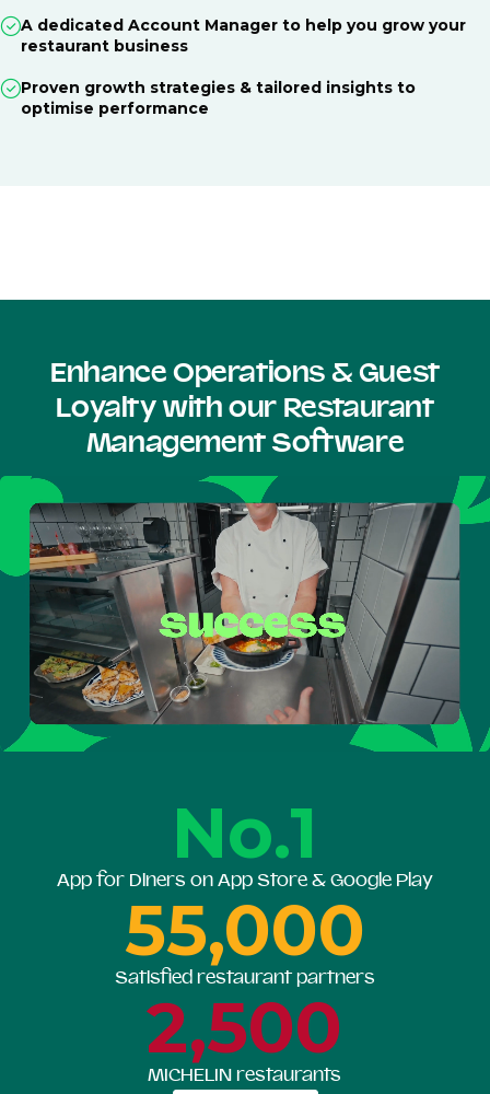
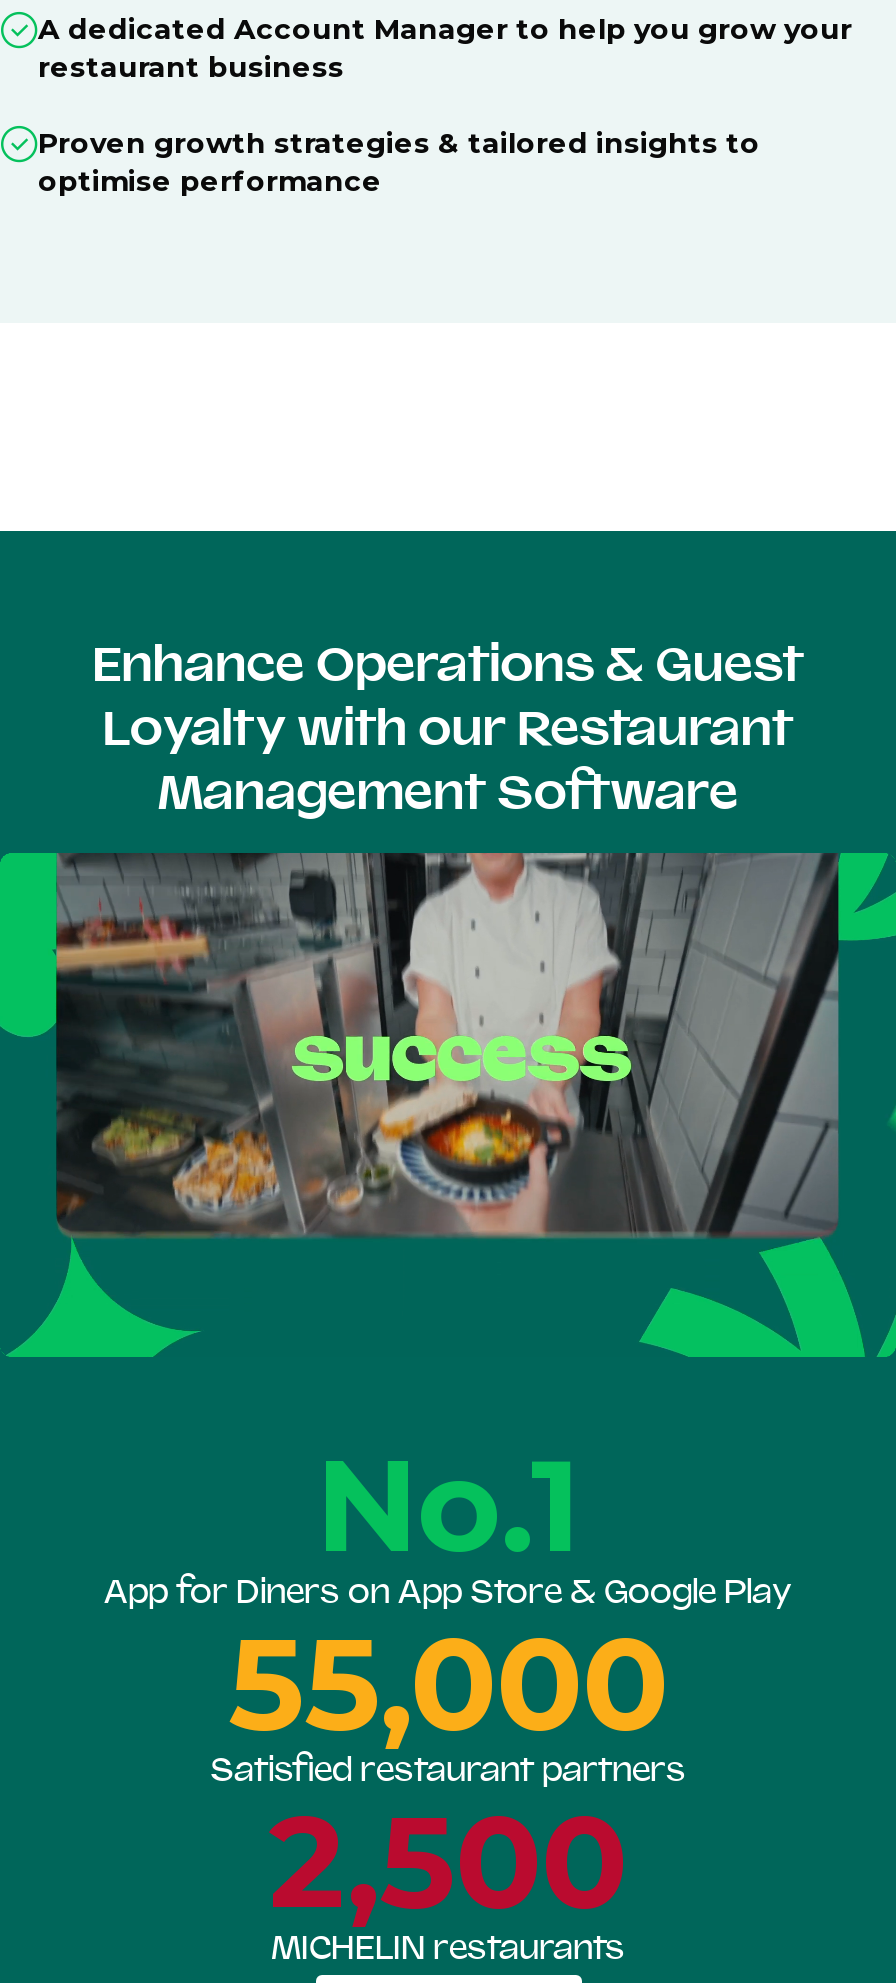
[28,475,460,725] [image] -> [54,851,842,1307] [image]

